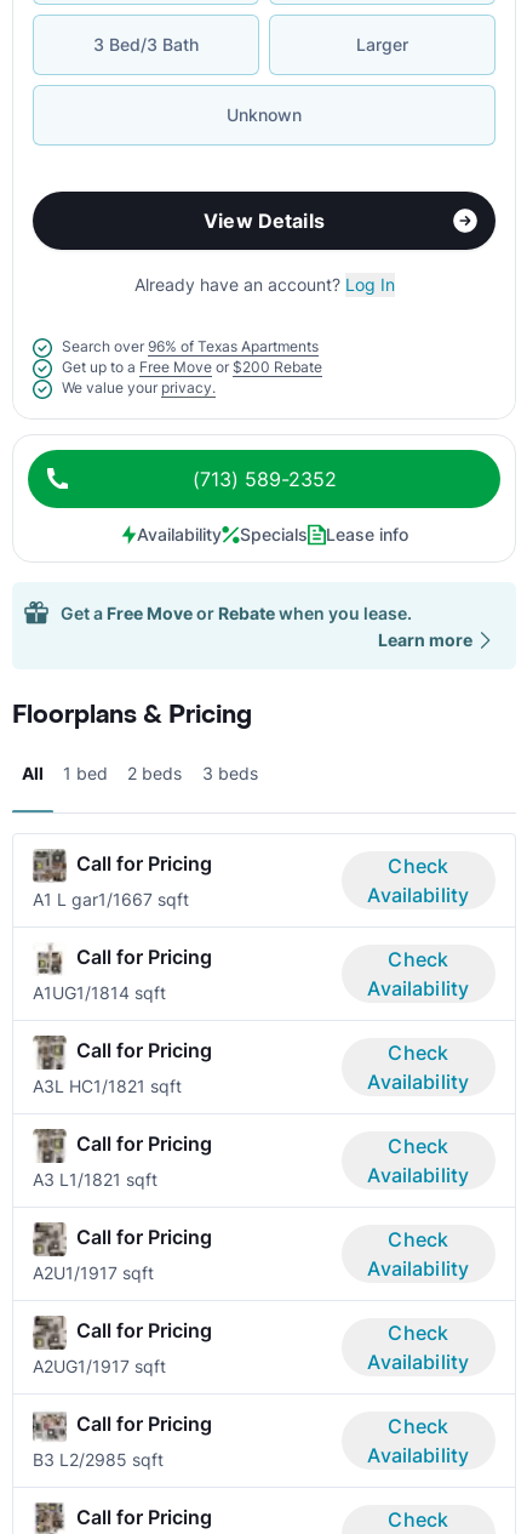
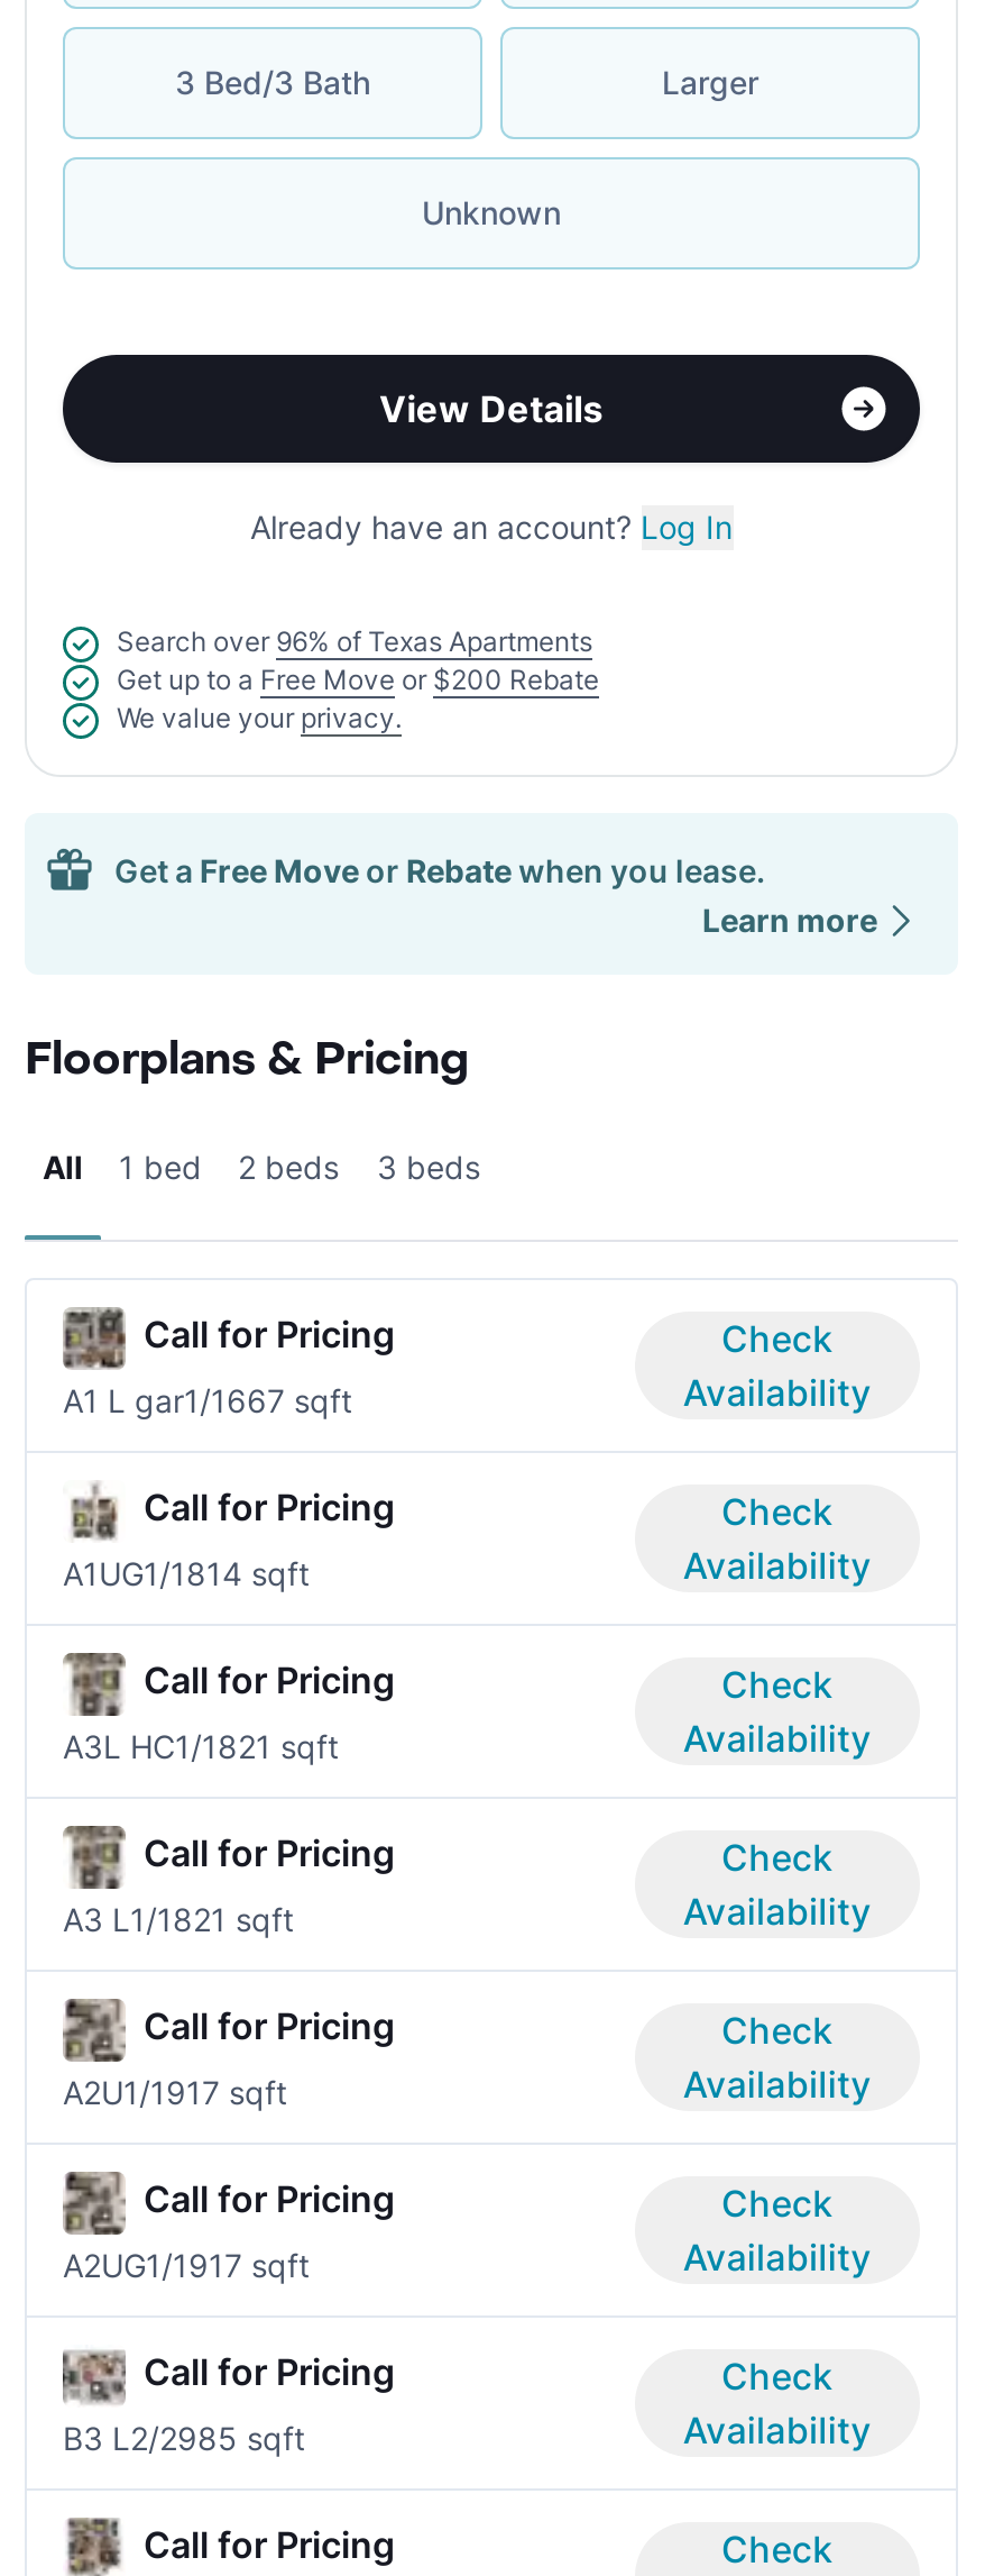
[136,466,408,544] (713) 589-2352 | Availability | Specials | Lease info -> none

